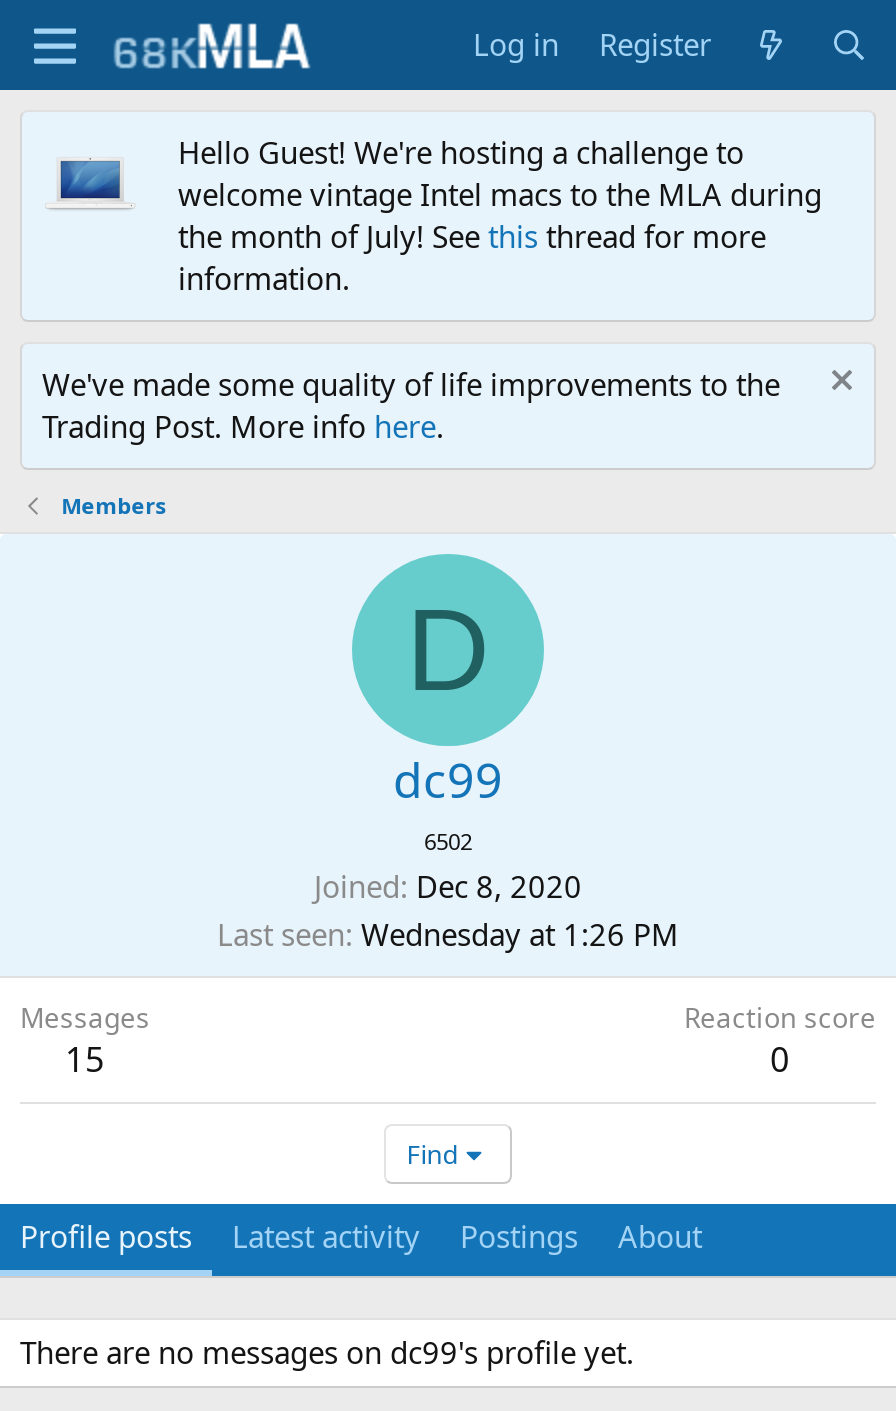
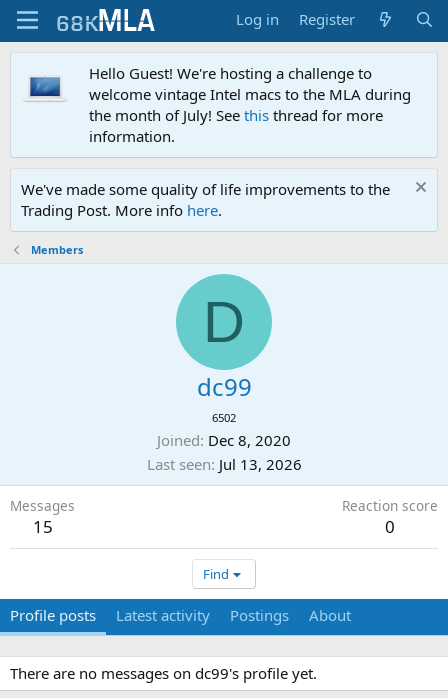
[217,914,679,954] Last seen Wednesday at 1:26 PM -> [146,454,301,474] Last seen Jul 13, 2026

